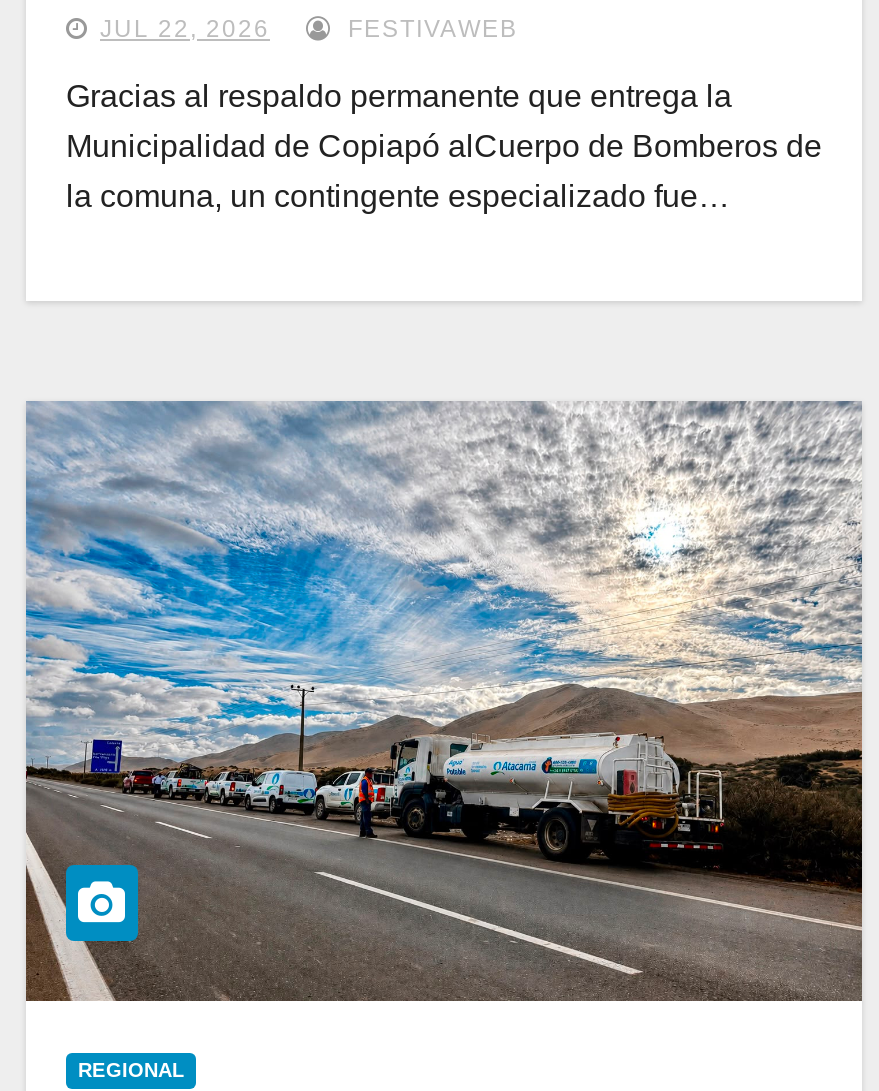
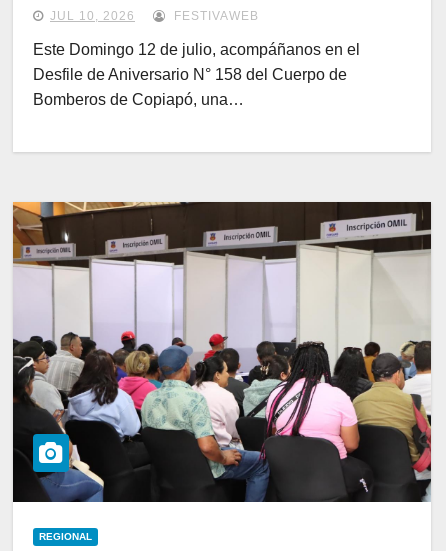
[100,15,270,43] JUL 22, 2026 -> [50,9,135,23] JUL 10, 2026
[66,79,732,113] Gracias al respaldo permanente que entrega la -> [33,41,360,58] Este Domingo 12 de julio, acompáñanos en el
[66,129,822,163] Municipalidad de Copiapó alCuerpo de Bomberos de -> [33,66,347,83] Desfile de Aniversario N° 158 del Cuerpo de
[66,179,730,213] la comuna, un contingente especializado fue… -> [33,91,244,108] Bomberos de Copiapó, una…
[24,399,864,1003] [image] -> [12,201,432,503] [image]

